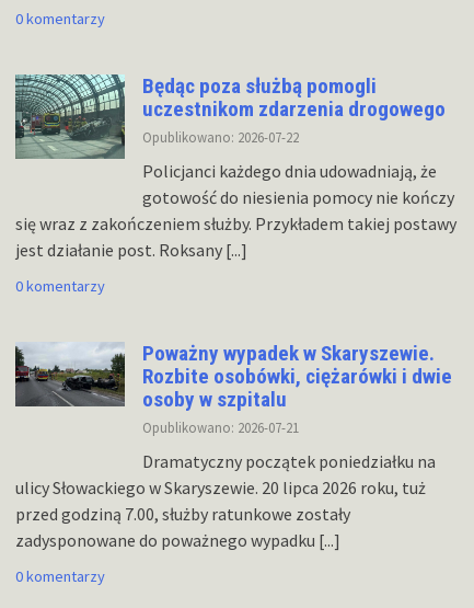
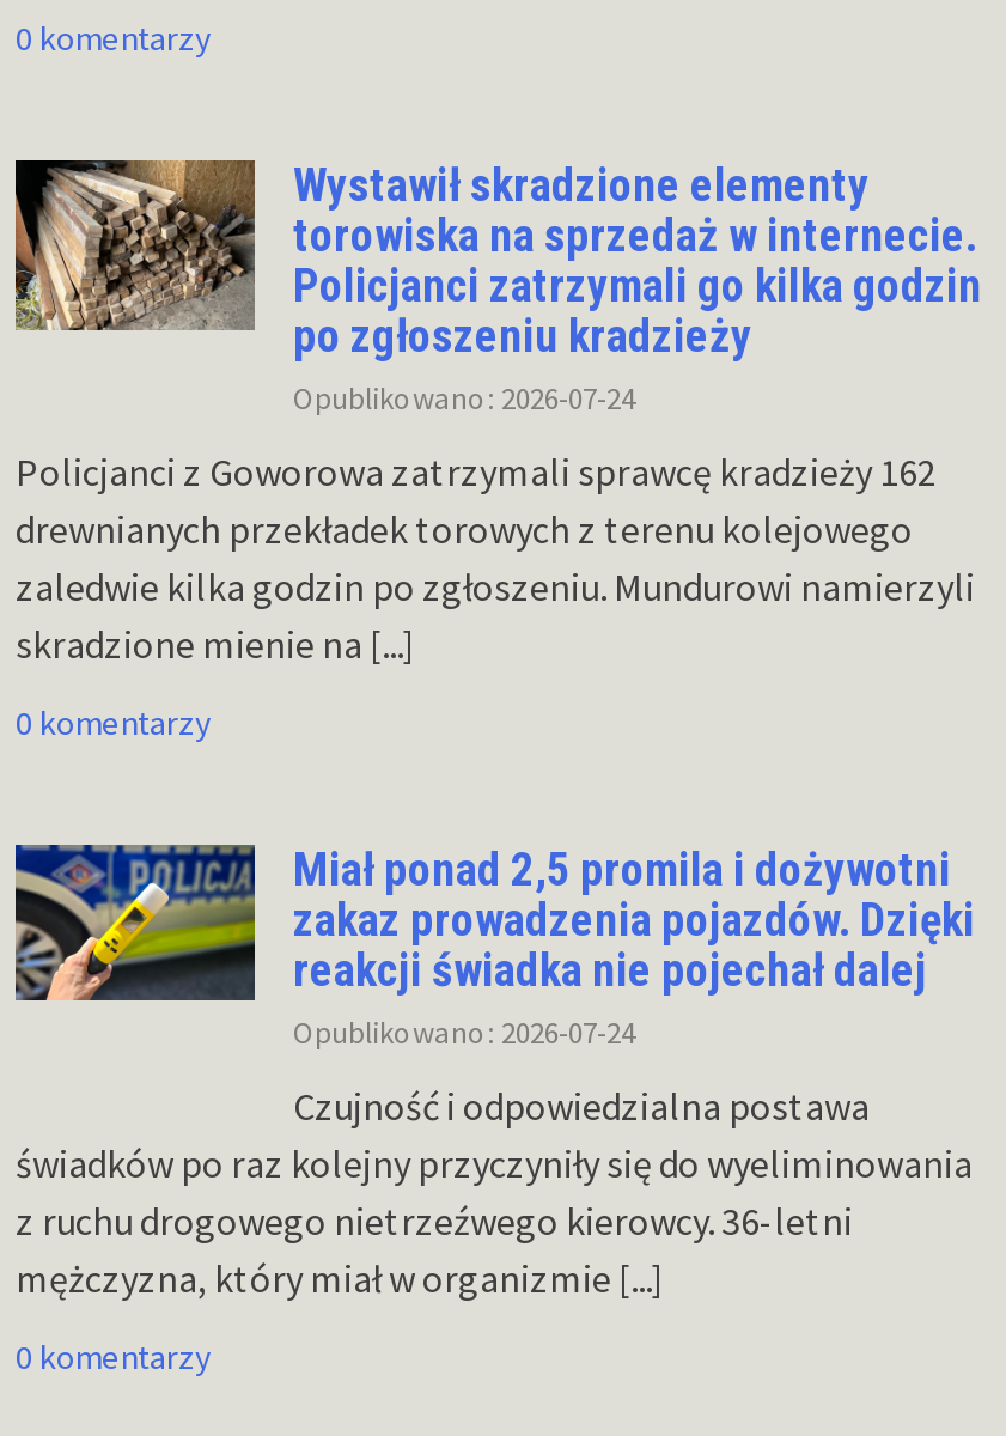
[14,73,446,152] [image] | Będąc poza służbą pomogli | uczestnikom zdarzenia drogowego | Opublikowano: 2026-07-22 -> [13,158,982,417] [image] | Wystawił skradzione elementy | torowiska na sprzedaż w internecie. | Policjanci zatrzymali go kilka godzin | po zgłoszeniu kradzieży | Opublikowano: 2026-07-24
[15,160,456,261] Policjanci każdego dnia udowadniają, że | gotowość do niesienia pomocy nie kończy | się wraz z zakończeniem służby. Przykładem takiej postawy | jest działanie post. Roksany [...] -> [16,448,975,668] Policjanci z Goworowa zatrzymali sprawcę kradzieży 162 | drewnianych przekładek torowych z terenu kolejowego | zaledwie kilka godzin po zgłoszeniu. Mundurowi namierzyli | skradzione mienie na [...]
[14,341,452,436] [image] | Poważny wypadek w Skaryszewie. | Rozbite osobówki, ciężarówki i dwie | osoby w szpitalu | Opublikowano: 2026-07-21 -> [13,842,975,1050] [image] | Miał ponad 2,5 promila i dożywotni | zakaz prowadzenia pojazdów. Dzięki | reakcji świadka nie pojechał dalej | Opublikowano: 2026-07-24
[15,450,436,551] Dramatyczny początek poniedziałku na | ulicy Słowackiego w Skaryszewie. 20 lipca 2026 roku, tuż | przed godziną 7.00, służby ratunkowe zostały | zadysponowane do poważnego wypadku [...] -> [16,1081,973,1301] Czujność i odpowiedzialna postawa | świadków po raz kolejny przyczyniły się do wyeliminowania | z ruchu drogowego nietrzeźwego kierowcy. 36-letni | mężczyzna, który miał w organizmie [...]

